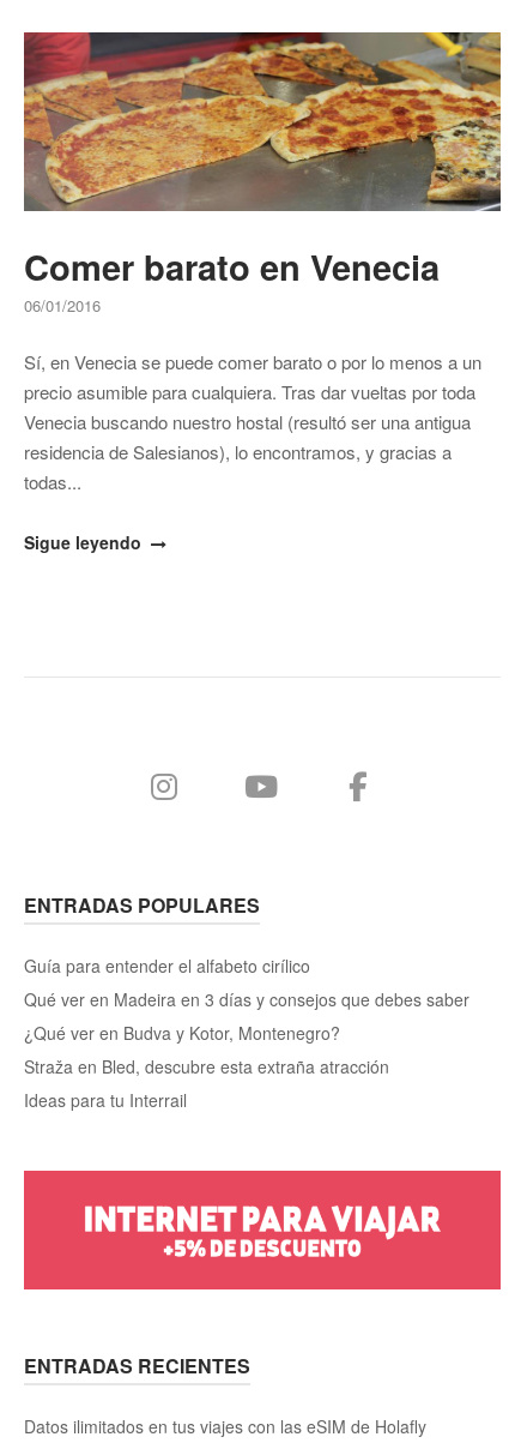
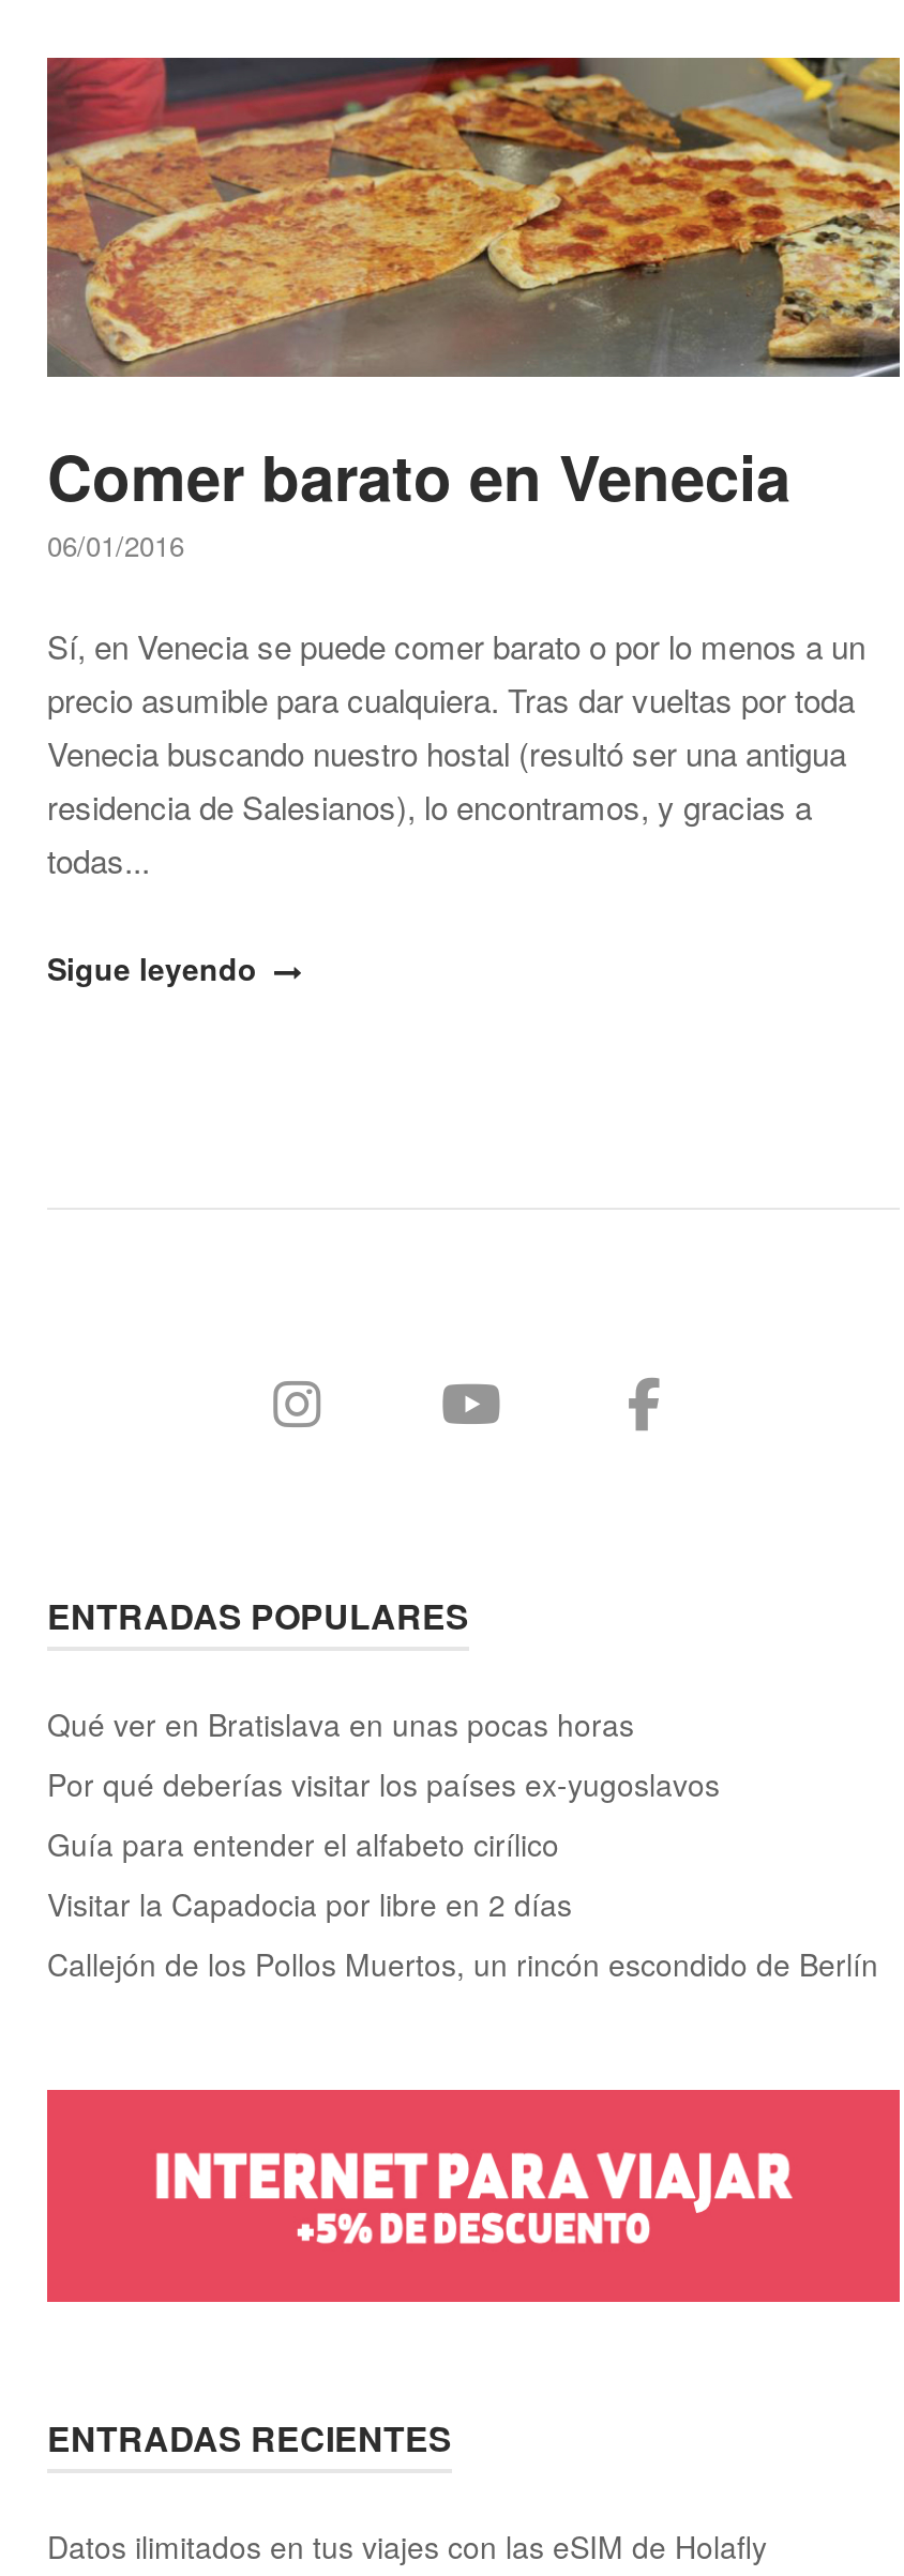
none -> [47,1701,720,1804] Qué ver en Bratislava en unas pocas horas | Por qué deberías visitar los países ex-yugoslavos
moved [24,953,310,977] -> [47,1821,559,1864]: Guía para entender el alfabeto cirílico
[24,987,469,1111] Qué ver en Madeira en 3 días y consejos que debes saber | ¿Qué ver en Budva y Kotor, Montenegro? | Straža en Bled, descubre esta extraña atracción | Ideas para tu Interrail -> [47,1881,878,1984] Visitar la Capadocia por libre en 2 días | Callejón de los Pollos Muertos, un rincón escondido de Berlín

